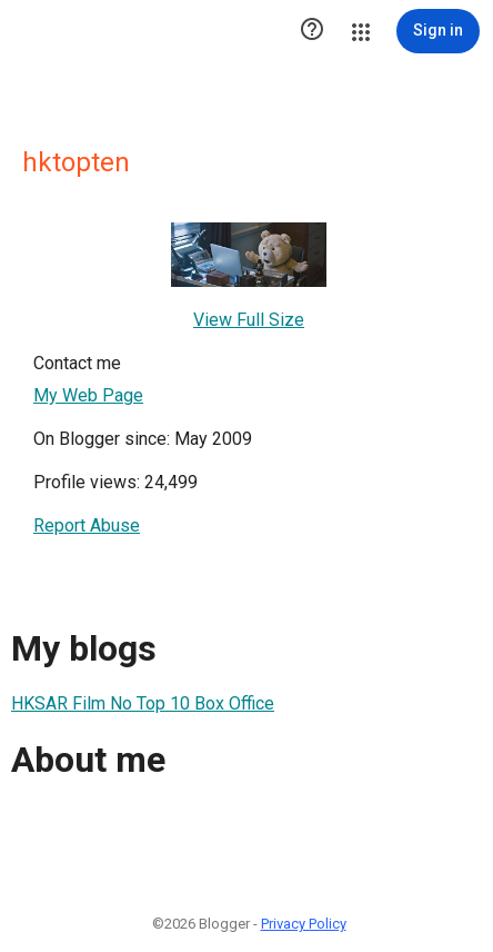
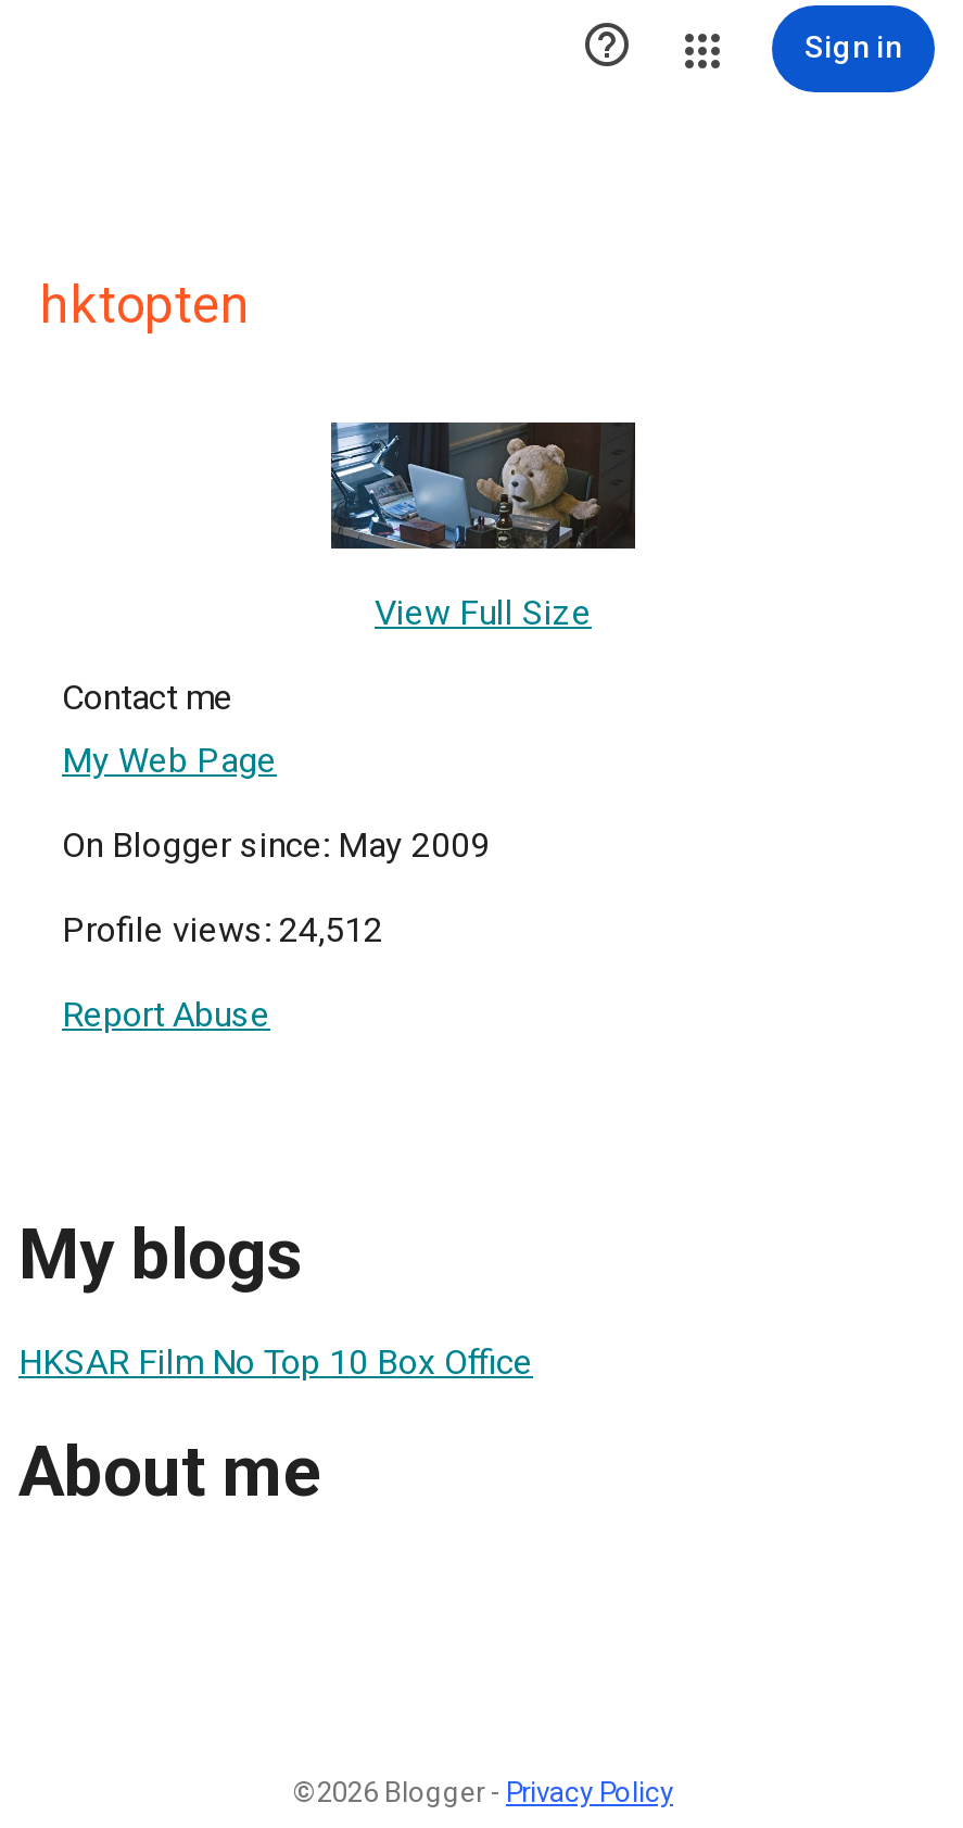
[33,472,198,493] Profile views: 24,499 -> [62,910,383,951] Profile views: 24,512

